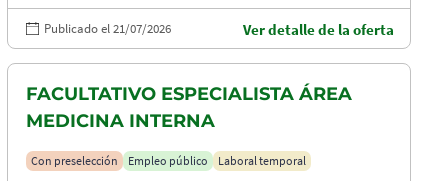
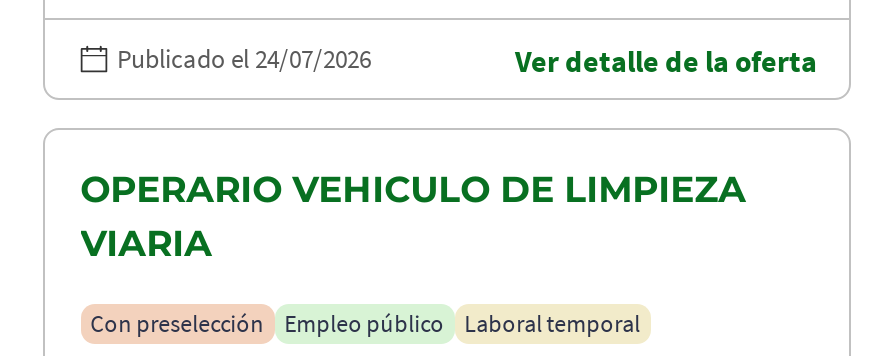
[44,20,171,37] Publicado el 21/07/2026 -> [117,41,371,75] Publicado el 24/07/2026
[26,83,352,132] FACULTATIVO ESPECIALISTA ÁREA | MEDICINA INTERNA -> [80,168,746,266] OPERARIO VEHICULO DE LIMPIEZA | VIARIA

